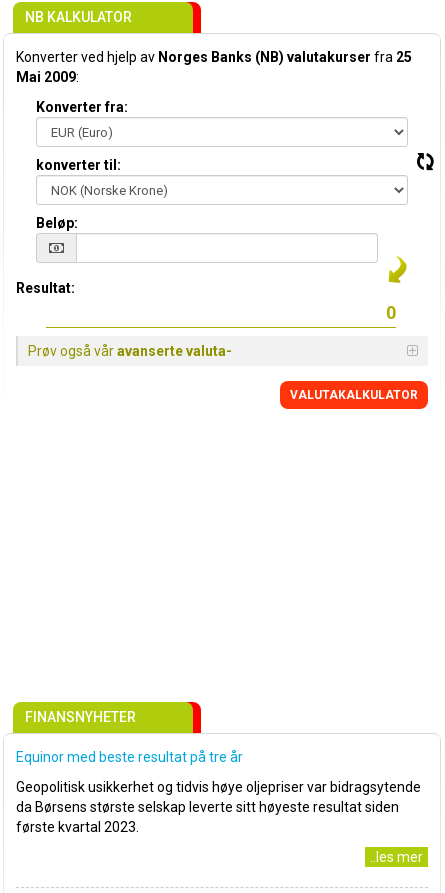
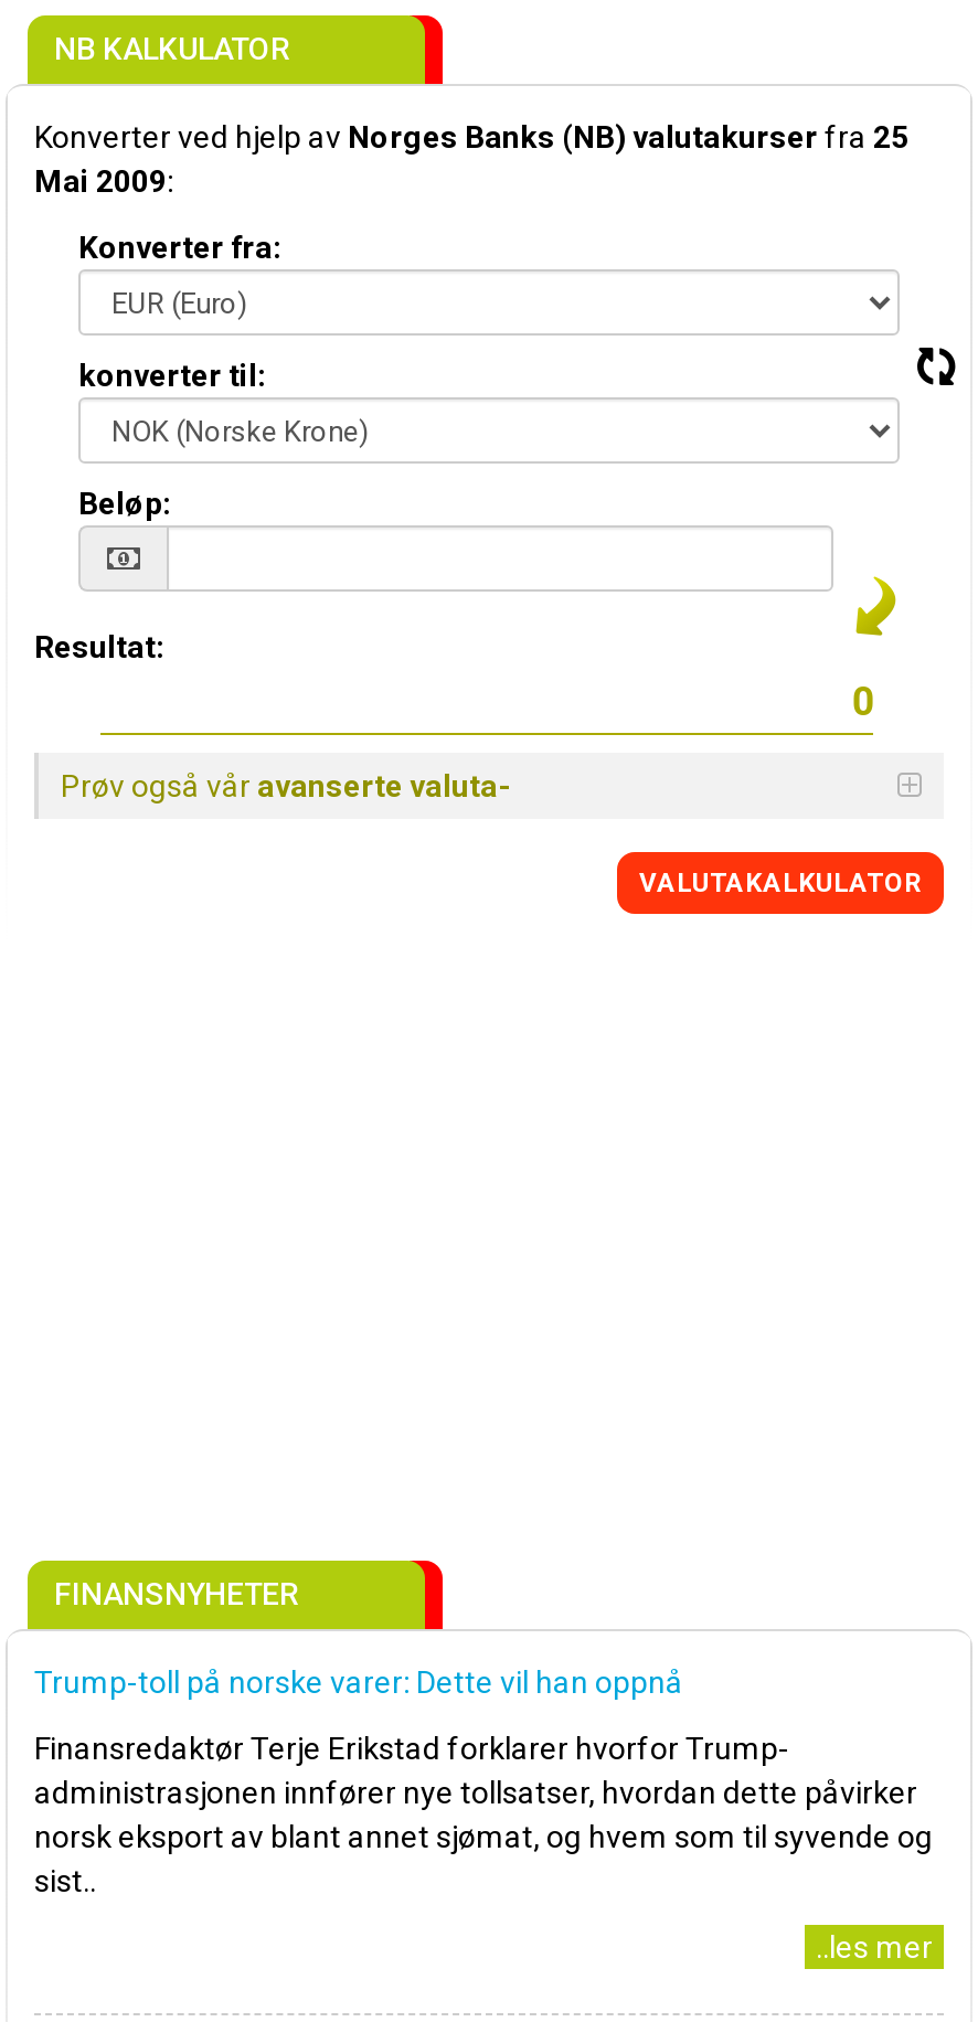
[16,749,243,765] Equinor med beste resultat på tre år -> [34,1664,683,1700] Trump-toll på norske varer: Dette vil han oppnå
[16,779,421,835] Geopolitisk usikkerhet og tidvis høye oljepriser var bidragsytende | da Børsens største selskap leverte sitt høyeste resultat siden | første kvartal 2023. -> [34,1731,933,1898] Finansredaktør Terje Erikstad forklarer hvorfor Trump- | administrasjonen innfører nye tollsatser, hvordan dette påvirker | norsk eksport av blant annet sjømat, og hvem som til syvende og | sist..

